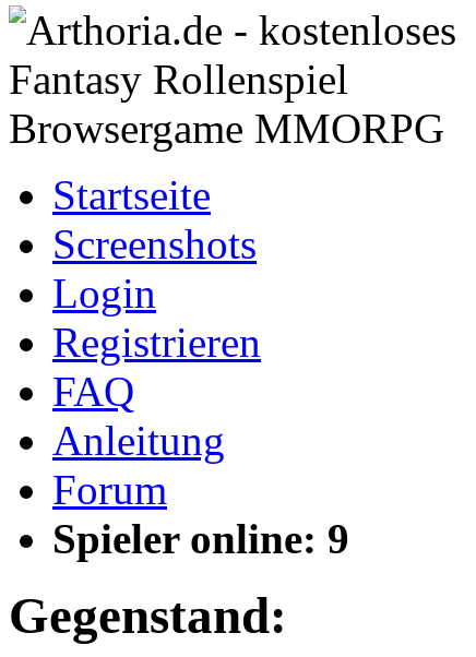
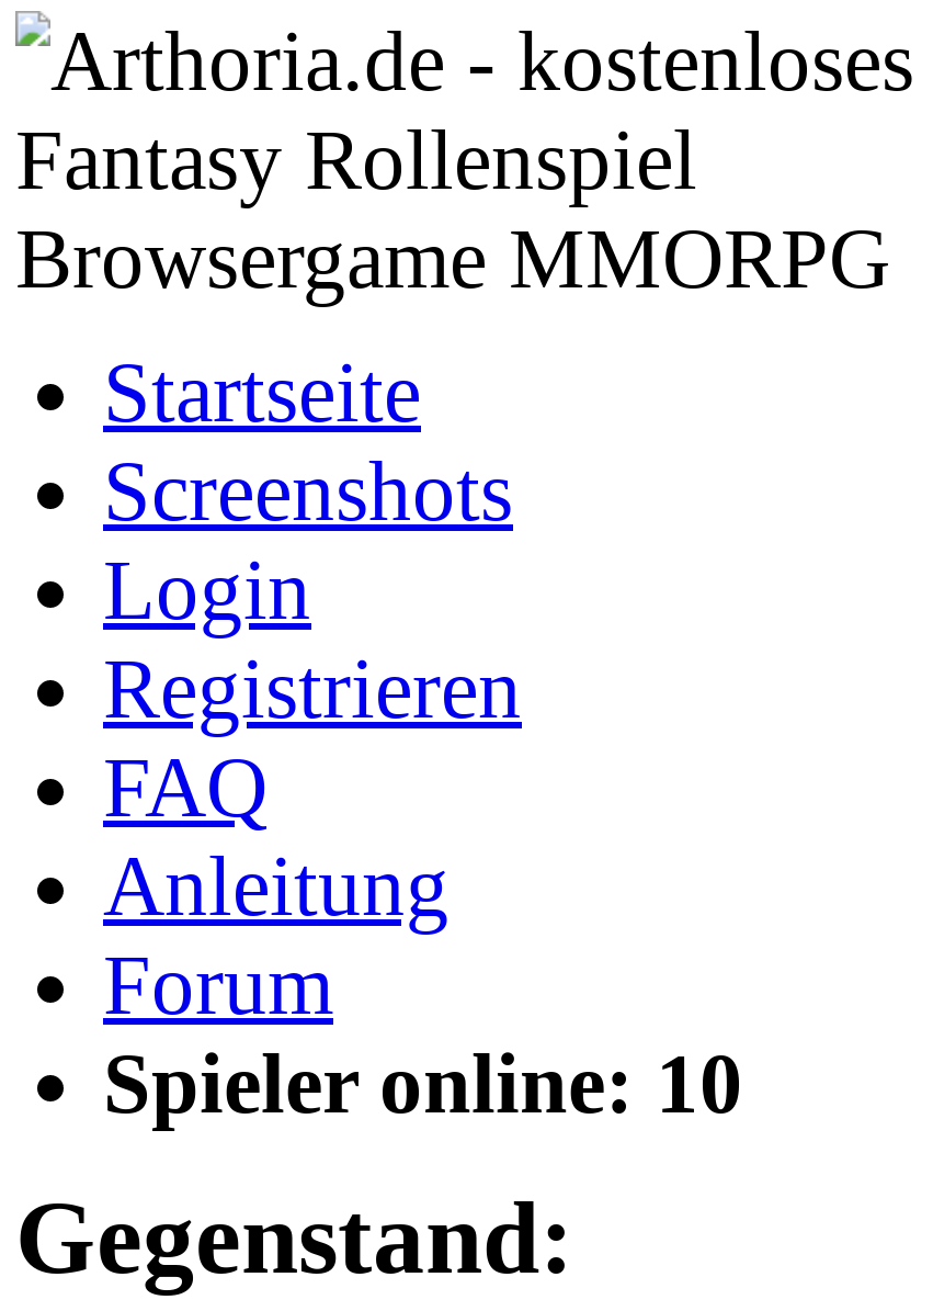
[52,515,349,562] Spieler online: 9 -> [103,1036,743,1130] Spieler online: 10

